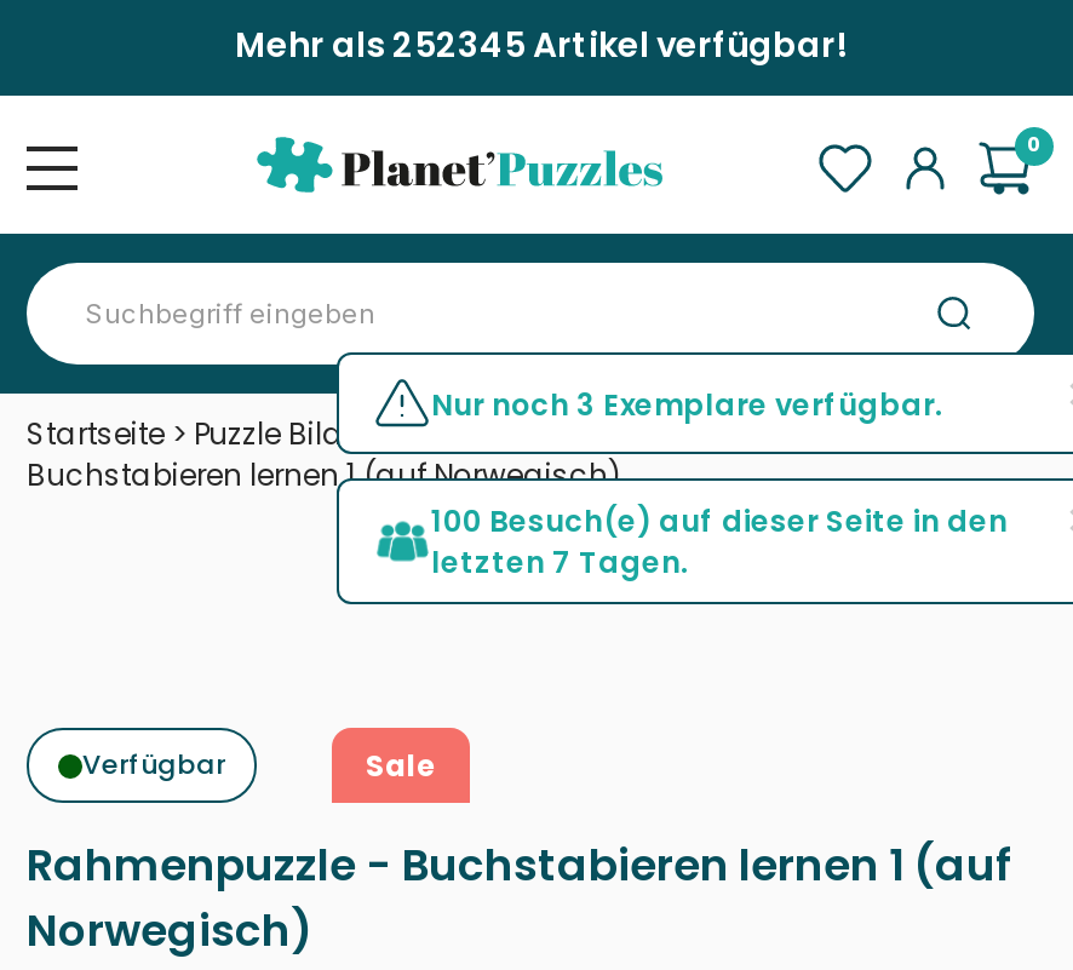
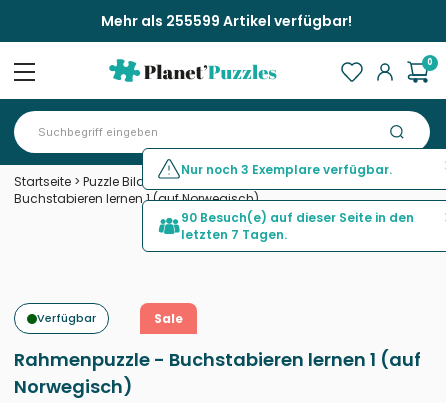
[235,21,845,69] Mehr als 252345 Artikel verfügbar! -> [100,11,351,31] Mehr als 255599 Artikel verfügbar!
[431,500,1008,541] 100 Besuch(e) auf dieser Seite in den -> [181,209,414,226] 90 Besuch(e) auf dieser Seite in den

